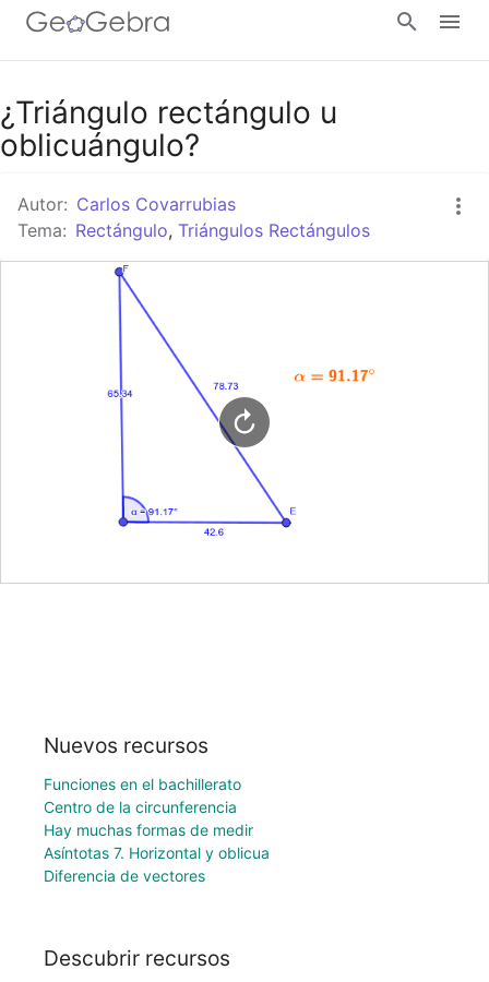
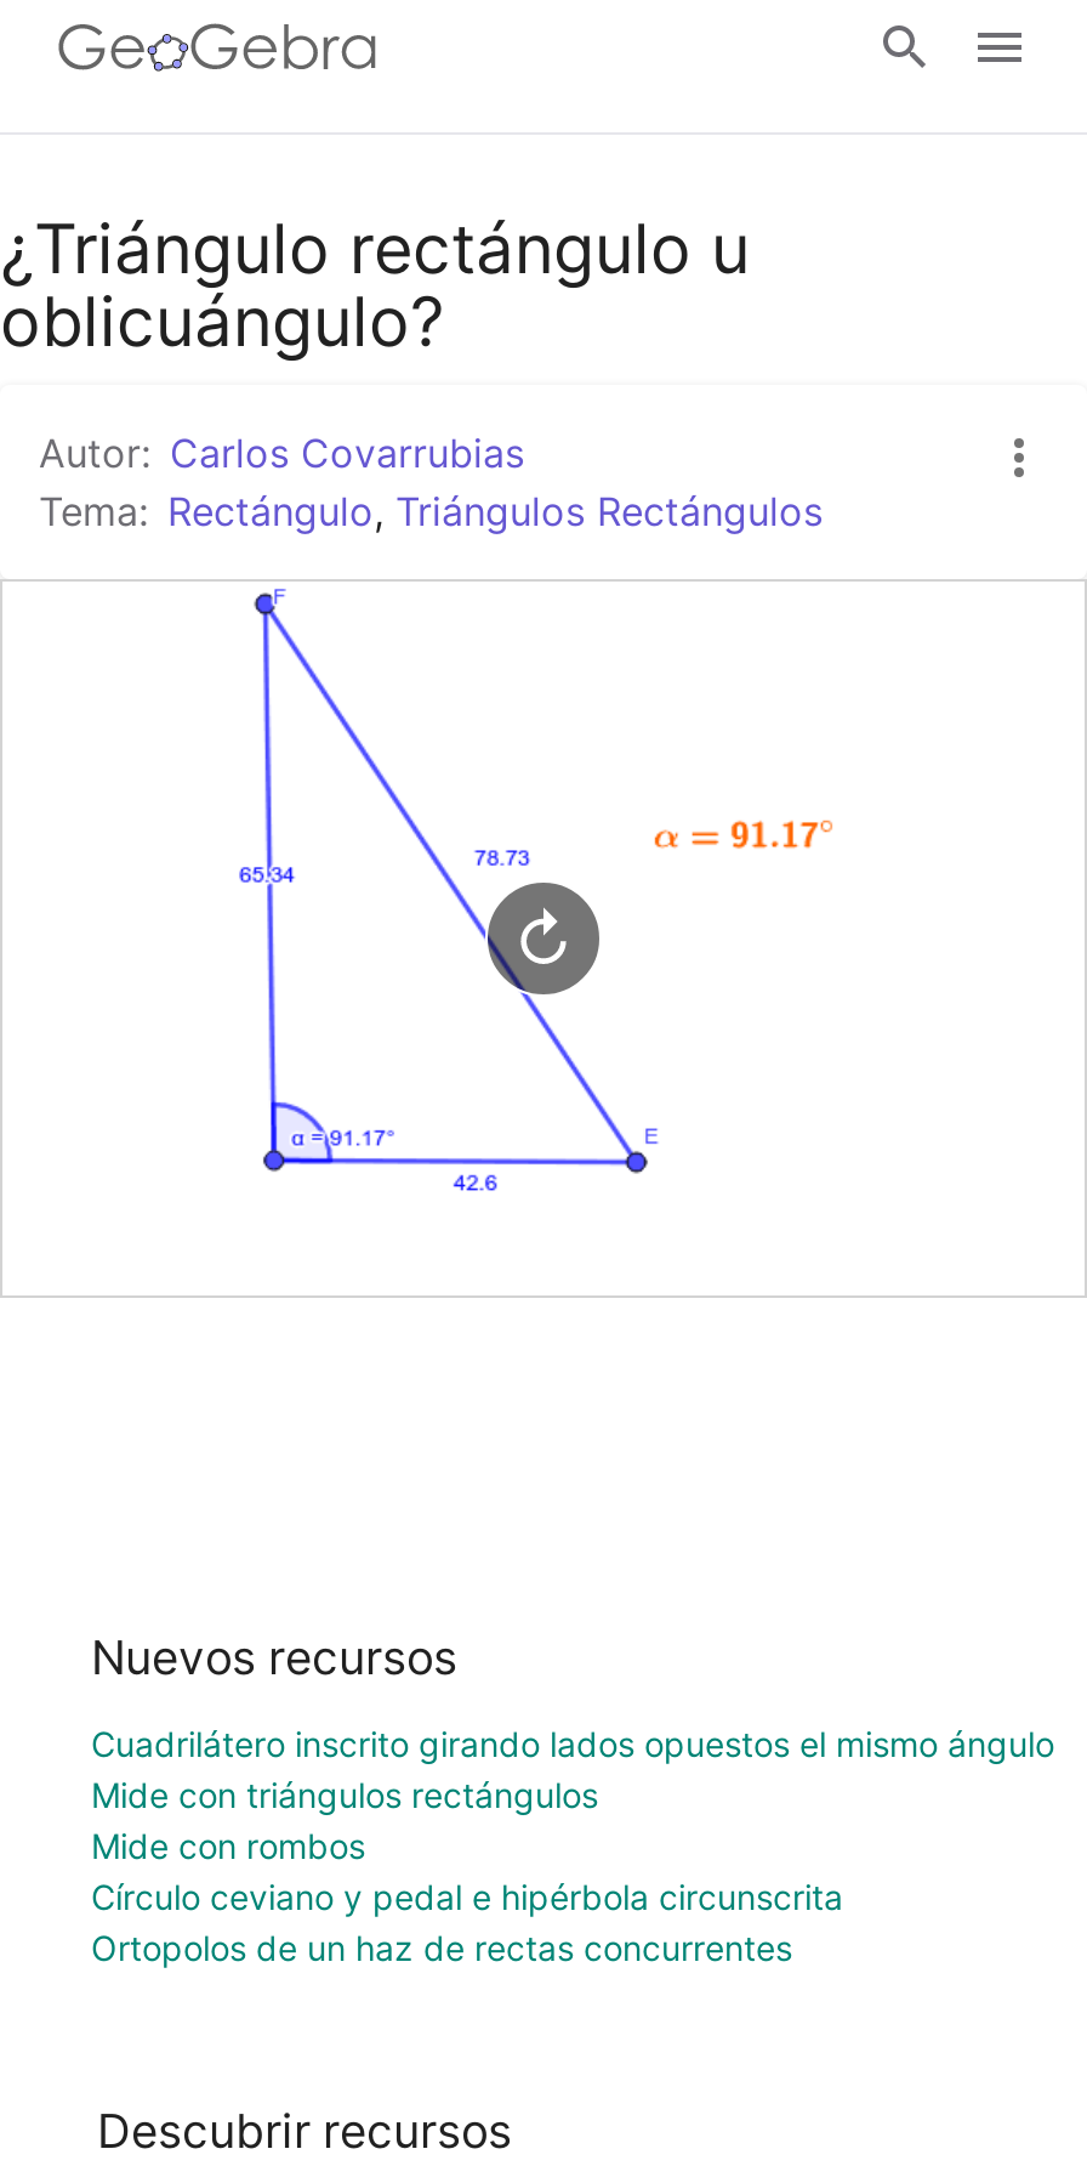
[44,774,270,885] Funciones en el bachillerato | Centro de la circunferencia | Hay muchas formas de medir | Asíntotas 7. Horizontal y oblicua | Diferencia de vectores -> [91,1722,1054,1968] Cuadrilátero inscrito girando lados opuestos el mismo ángulo | Mide con triángulos rectángulos | Mide con rombos | Círculo ceviano y pedal e hipérbola circunscrita | Ortopolos de un haz de rectas concurrentes

